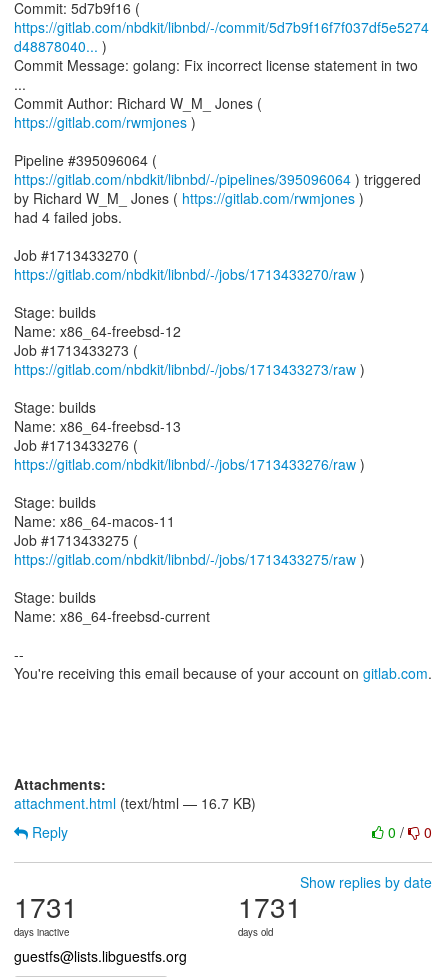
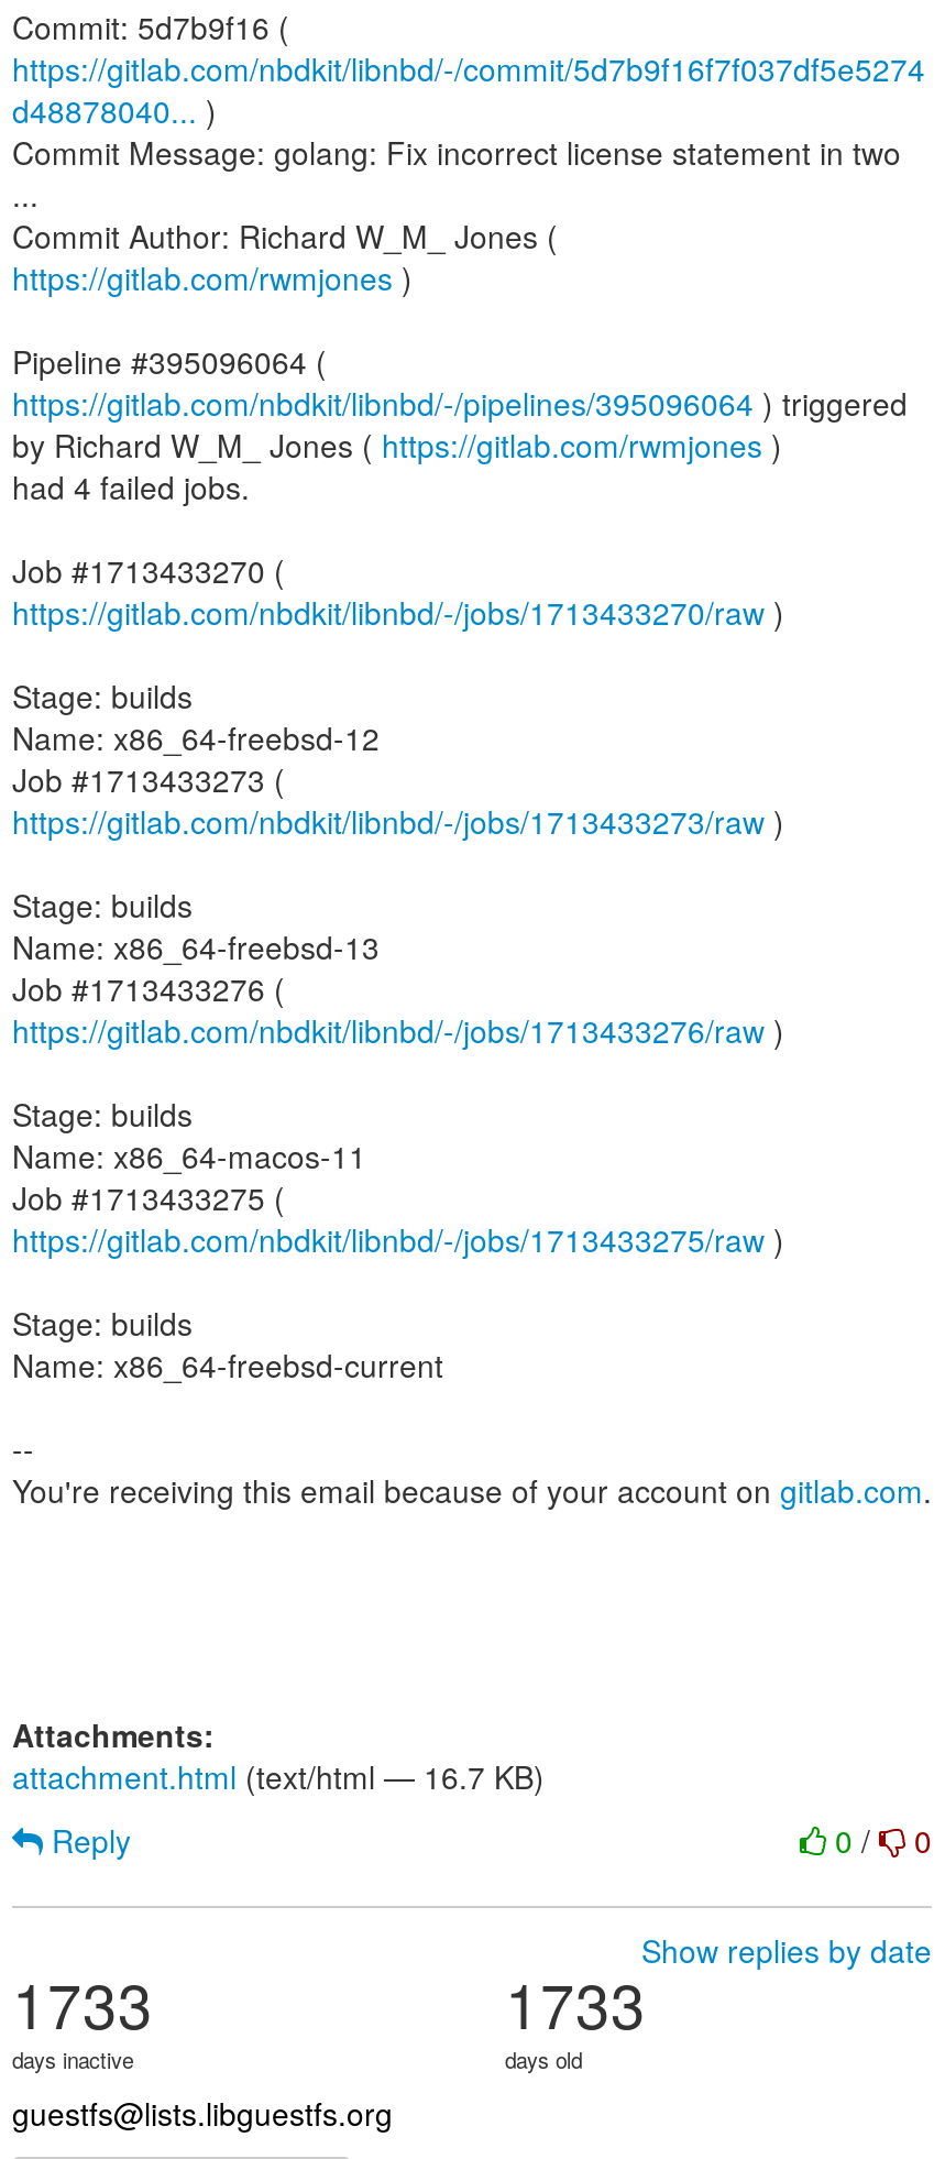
[14,886,78,926] 1731 -> [12,1959,153,2047] 1733
[238,886,302,926] 1731 -> [505,1959,646,2047] 1733

